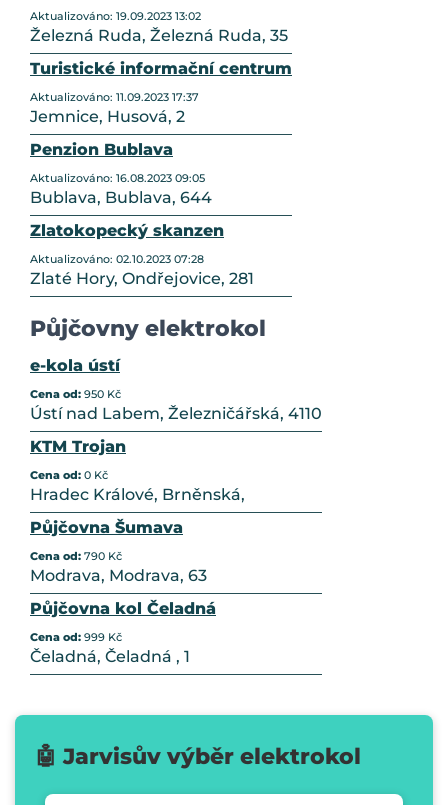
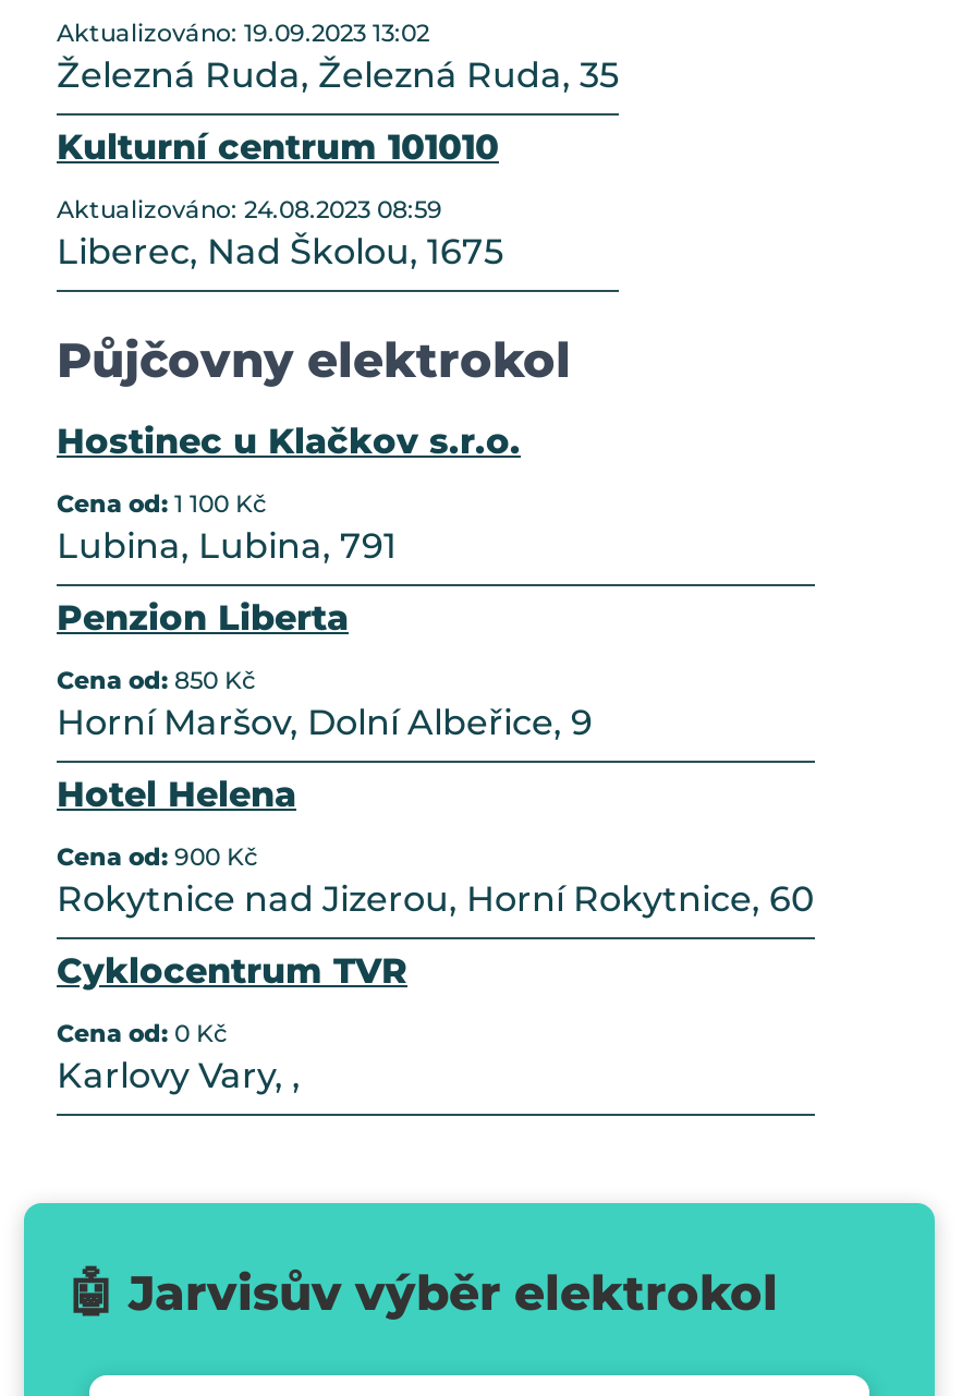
[30,59,292,288] Turistické informační centrum | Aktualizováno: 11.09.2023 17:37 | Jemnice, Husová, 2 | Penzion Bublava | Aktualizováno: 16.08.2023 09:05 | Bublava, Bublava, 644 | Zlatokopecký skanzen | Aktualizováno: 02.10.2023 07:28 | Zlaté Hory, Ondřejovice, 281 -> [57,126,503,272] Kulturní centrum 101010 | Aktualizováno: 24.08.2023 08:59 | Liberec, Nad Školou, 1675
[30,356,322,456] e-kola ústí | Cena od: 950 Kč | Ústí nad Labem, Železničářská, 4110 | KTM Trojan -> [57,420,815,991] Hostinec u Klačkov s.r.o. | Cena od: 1 100 Kč | Lubina, Lubina, 791 | Penzion Liberta | Cena od: 850 Kč | Horní Maršov, Dolní Albeřice, 9 | Hotel Helena | Cena od: 900 Kč | Rokytnice nad Jizerou, Horní Rokytnice, 60 | Cyklocentrum TVR
[30,485,245,666] Hradec Králové, Brněnská, | Půjčovna Šumava | Cena od: 790 Kč | Modrava, Modrava, 63 | Půjčovna kol Čeladná | Cena od: 999 Kč | Čeladná, Čeladná , 1 -> [57,1054,301,1095] Karlovy Vary, ,

